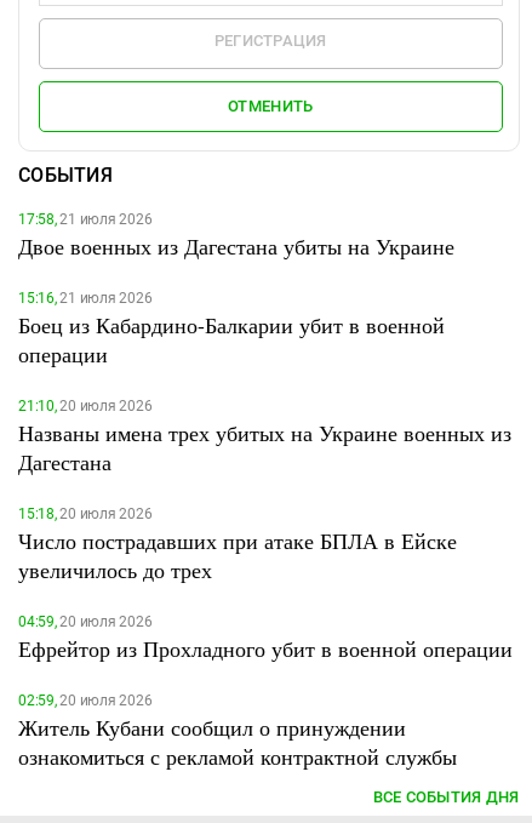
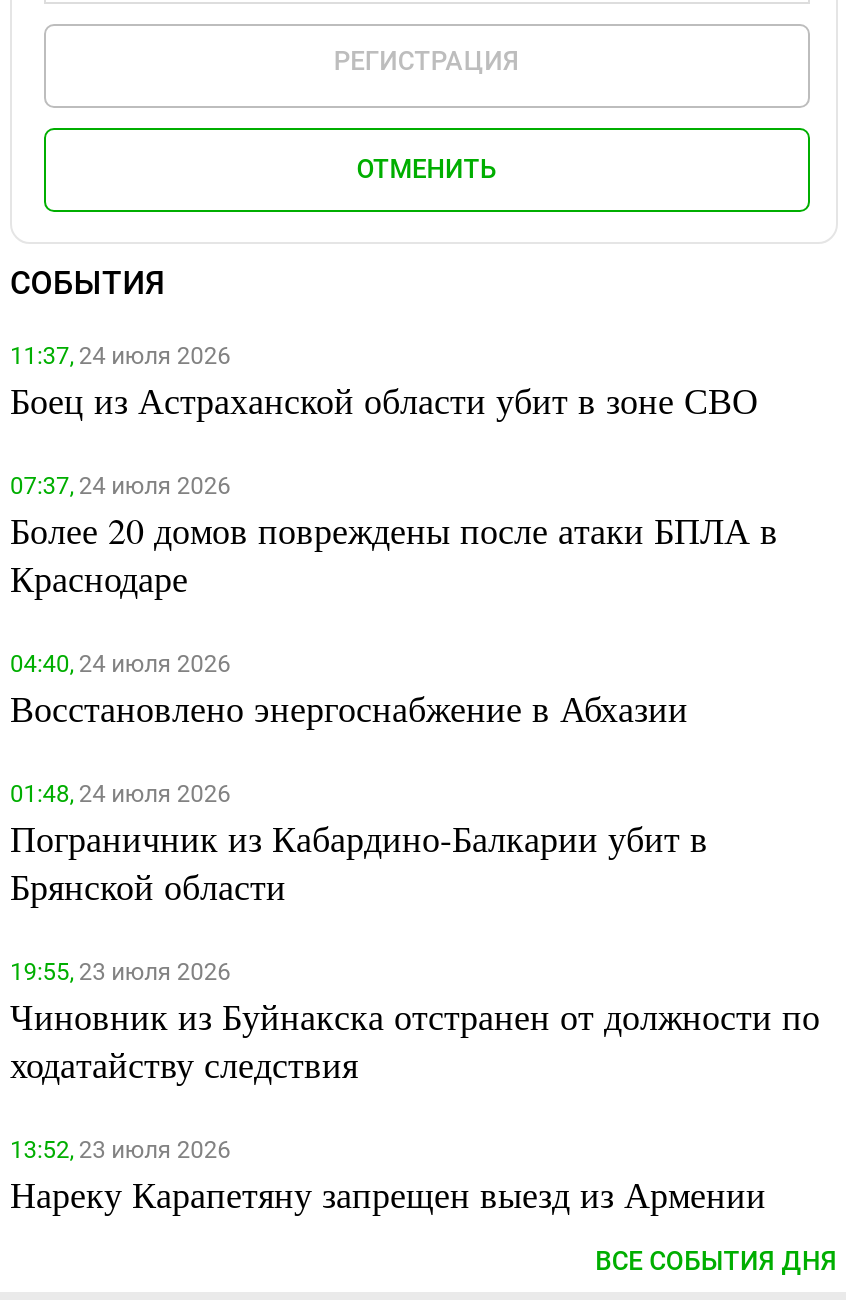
[18,210,454,260] 17:58, 21 июля 2026 | Двое военных из Дагестана убиты на Украине -> [10,341,758,423] 11:37, 24 июля 2026 | Боец из Астраханской области убит в зоне СВО
[18,289,445,368] 15:16, 21 июля 2026 | Боец из Кабардино-Балкарии убит в военной | операции -> [10,471,778,601] 07:37, 24 июля 2026 | Более 20 домов повреждены после атаки БПЛА в | Краснодаре
[18,397,511,476] 21:10, 20 июля 2026 | Названы имена трех убитых на Украине военных из | Дагестана -> [10,649,688,731] 04:40, 24 июля 2026 | Восстановлено энергоснабжение в Абхазии
[18,505,457,584] 15:18, 20 июля 2026 | Число пострадавших при атаке БПЛА в Ейске | увеличилось до трех -> [10,779,708,909] 01:48, 24 июля 2026 | Пограничник из Кабардино-Балкарии убит в | Брянской области
[18,613,513,663] 04:59, 20 июля 2026 | Ефрейтор из Прохладного убит в военной операции -> [10,957,820,1087] 19:55, 23 июля 2026 | Чиновник из Буйнакска отстранен от должности по | ходатайству следствия
[18,692,457,770] 02:59, 20 июля 2026 | Житель Кубани сообщил о принуждении | ознакомиться с рекламой контрактной службы -> [10,1135,766,1217] 13:52, 23 июля 2026 | Нареку Карапетяну запрещен выезд из Армении

